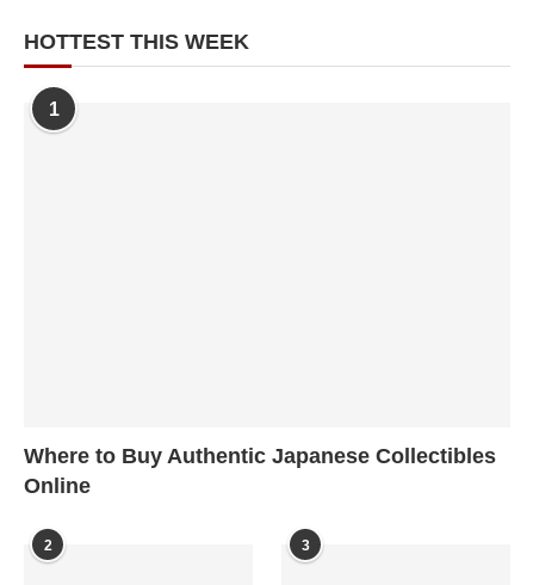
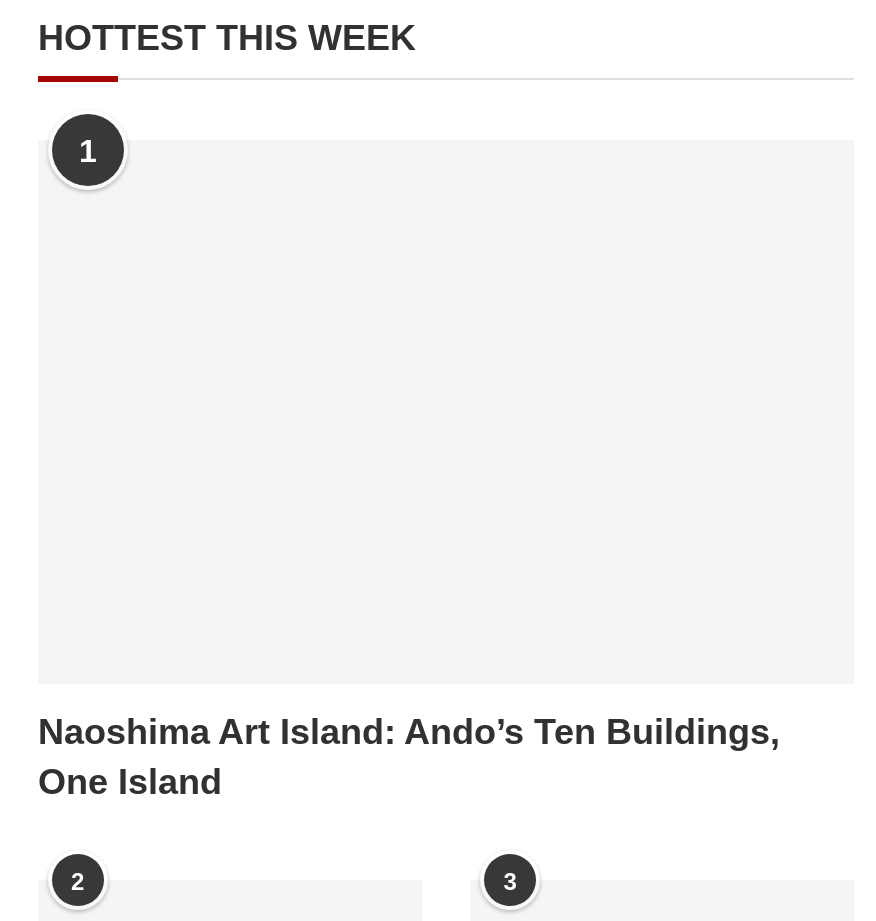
[24,444,496,498] Where to Buy Authentic Japanese Collectibles | Online -> [38,712,780,802] Naoshima Art Island: Ando’s Ten Buildings, | One Island

